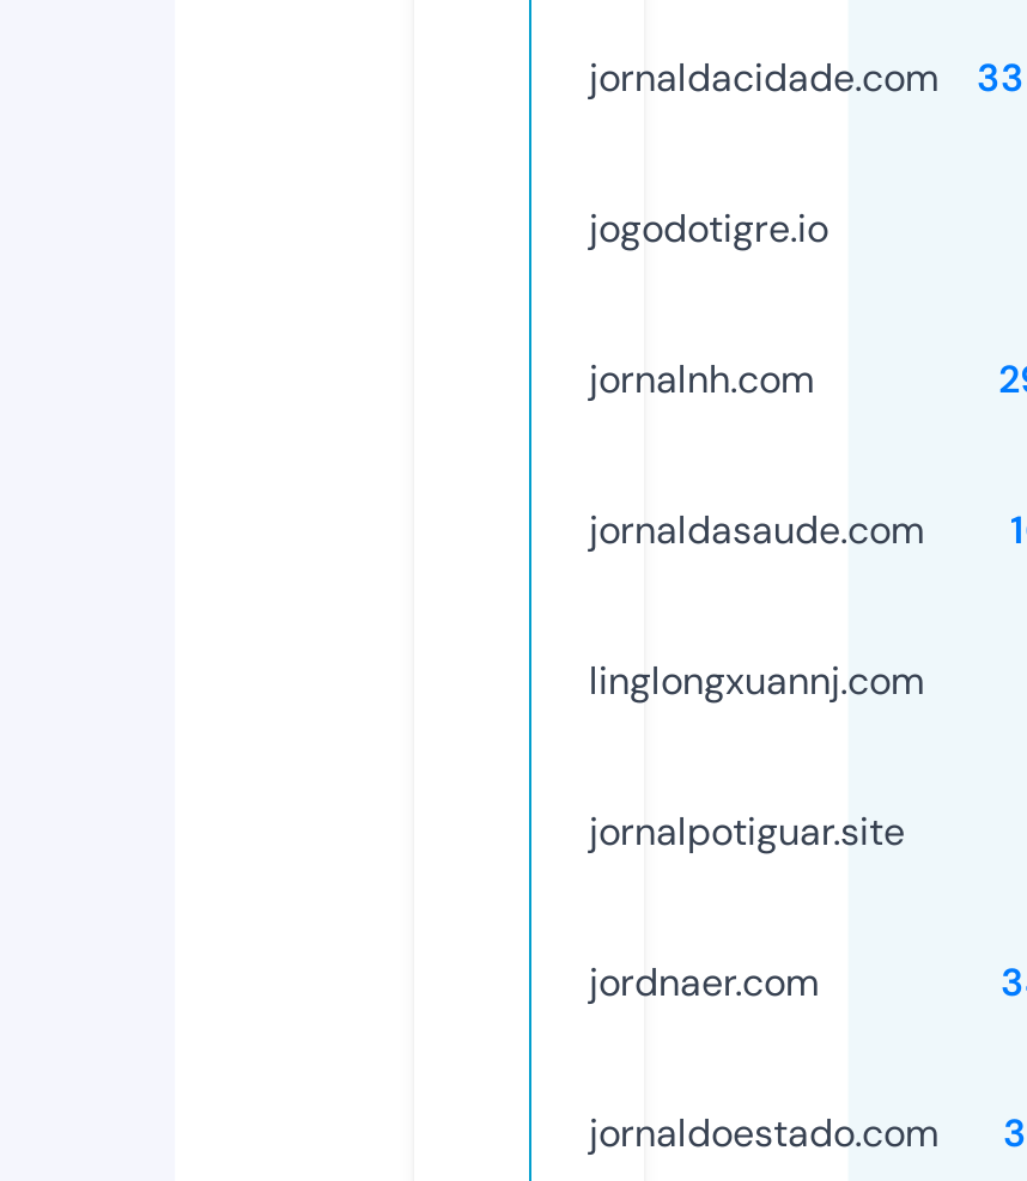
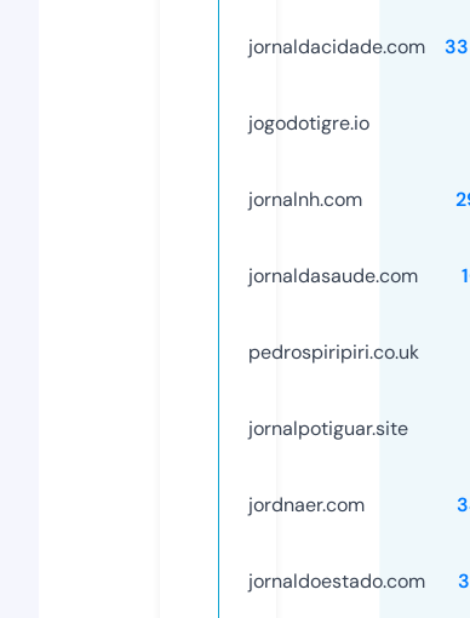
[589,655,924,705] linglongxuannj.com -> [248,339,419,364] pedrospiripiri.co.uk

